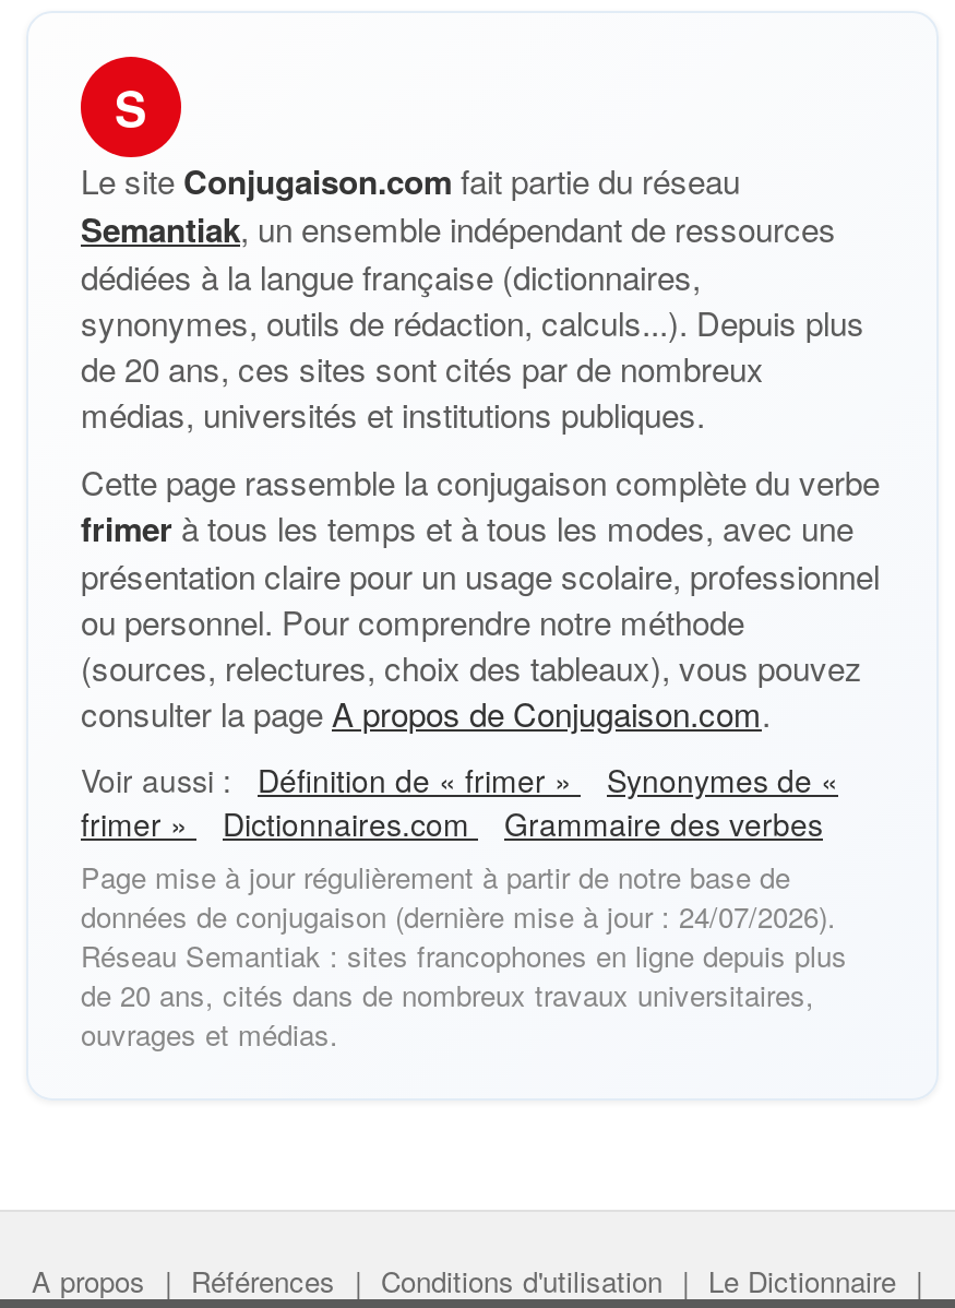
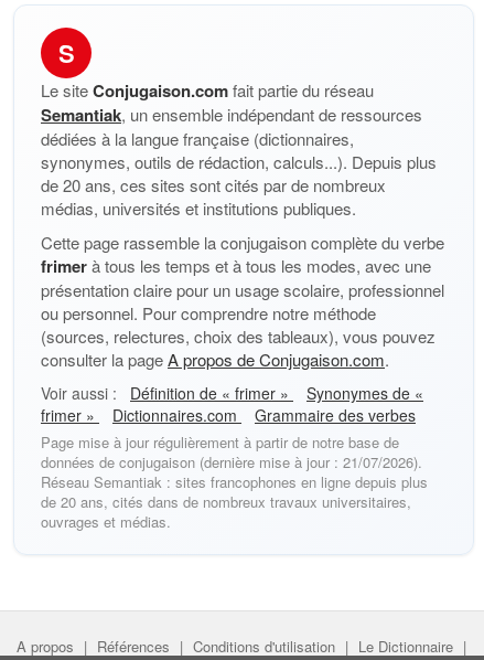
[81,895,836,937] données de conjugaison (dernière mise à jour : 24/07/2026). -> [41,451,422,472] données de conjugaison (dernière mise à jour : 21/07/2026).

